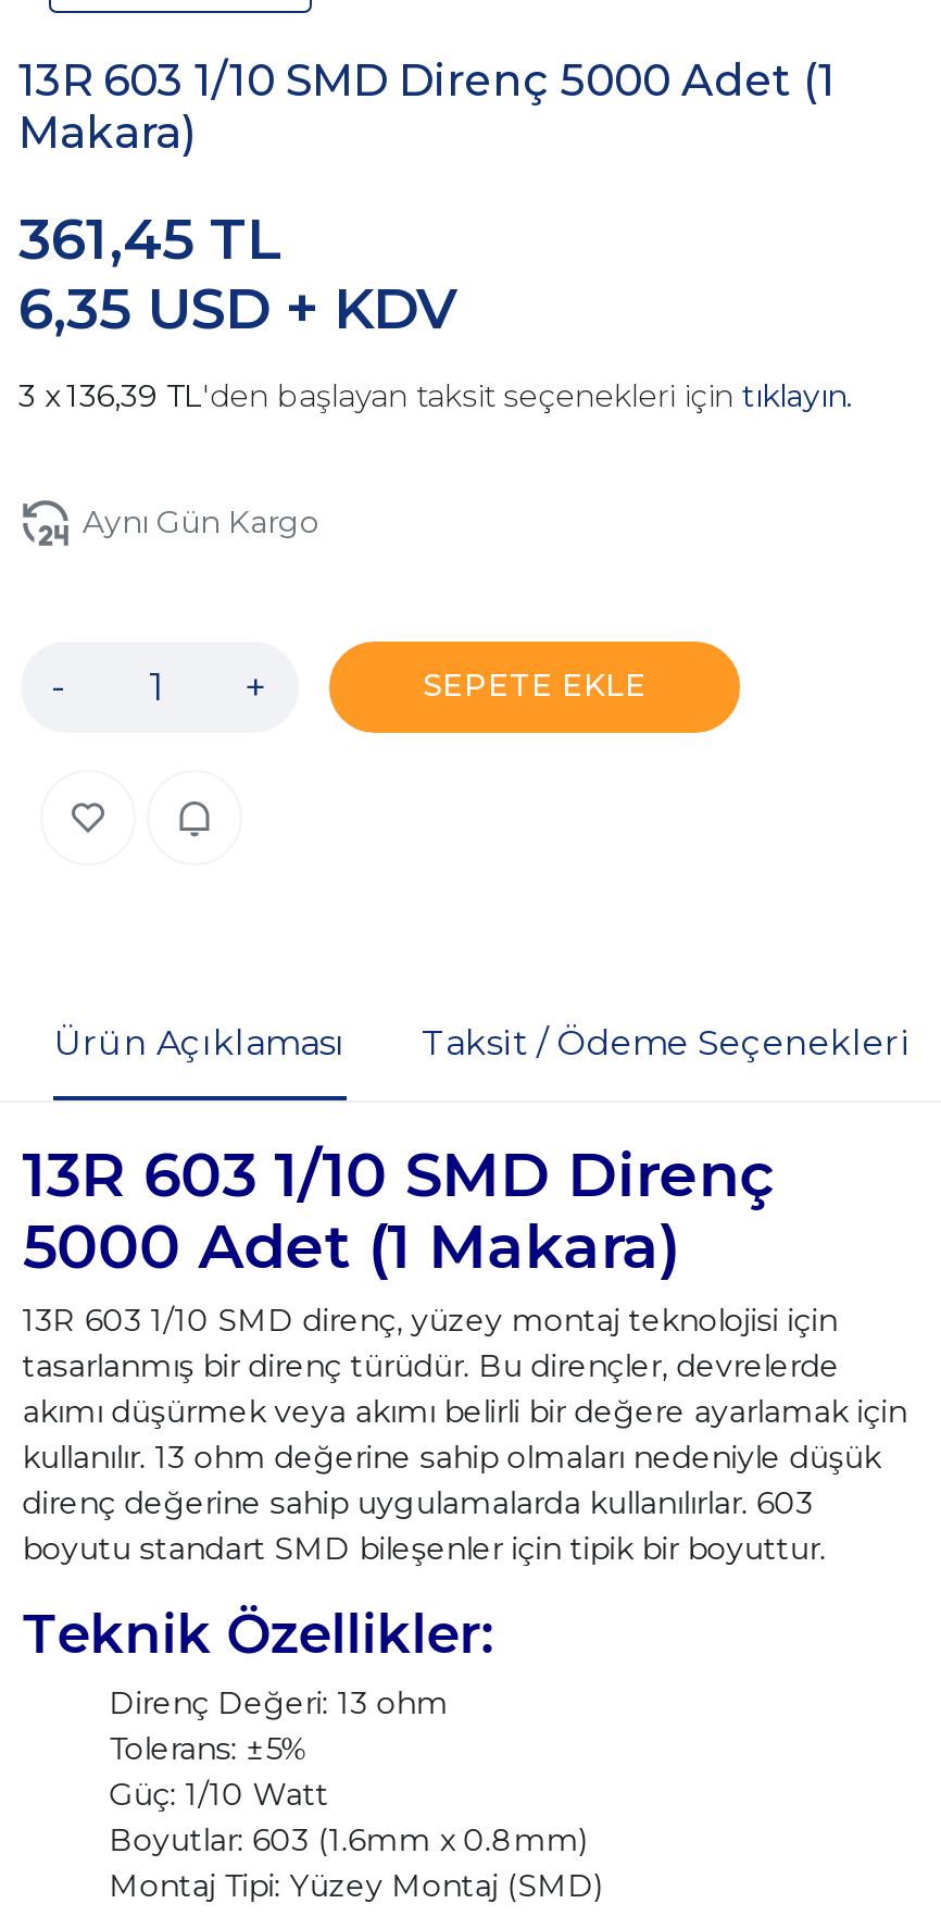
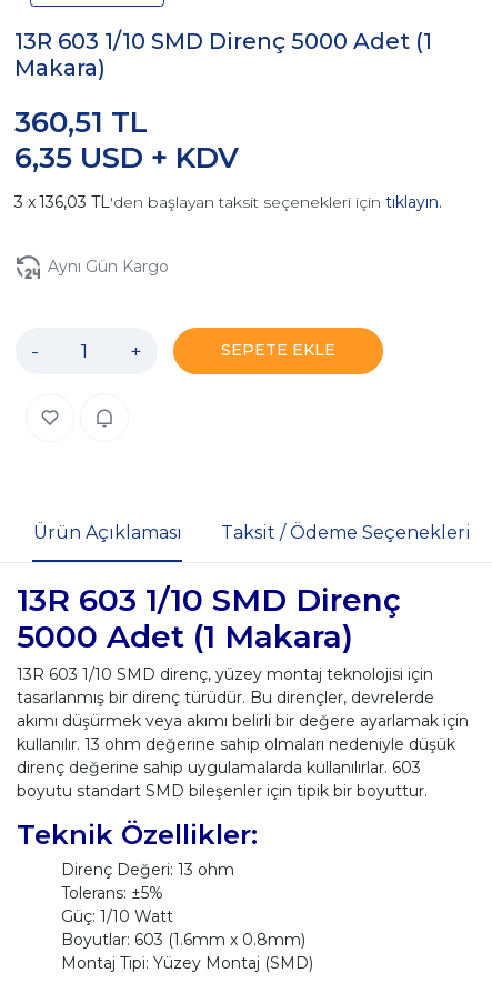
[18,205,281,275] 361,45 TL -> [14,105,148,140] 360,51 TL
[66,377,853,416] 136,39 TL'den başlayan taksit seçenekleri için tıklayın. -> [39,192,442,212] 136,03 TL'den başlayan taksit seçenekleri için tıklayın.

